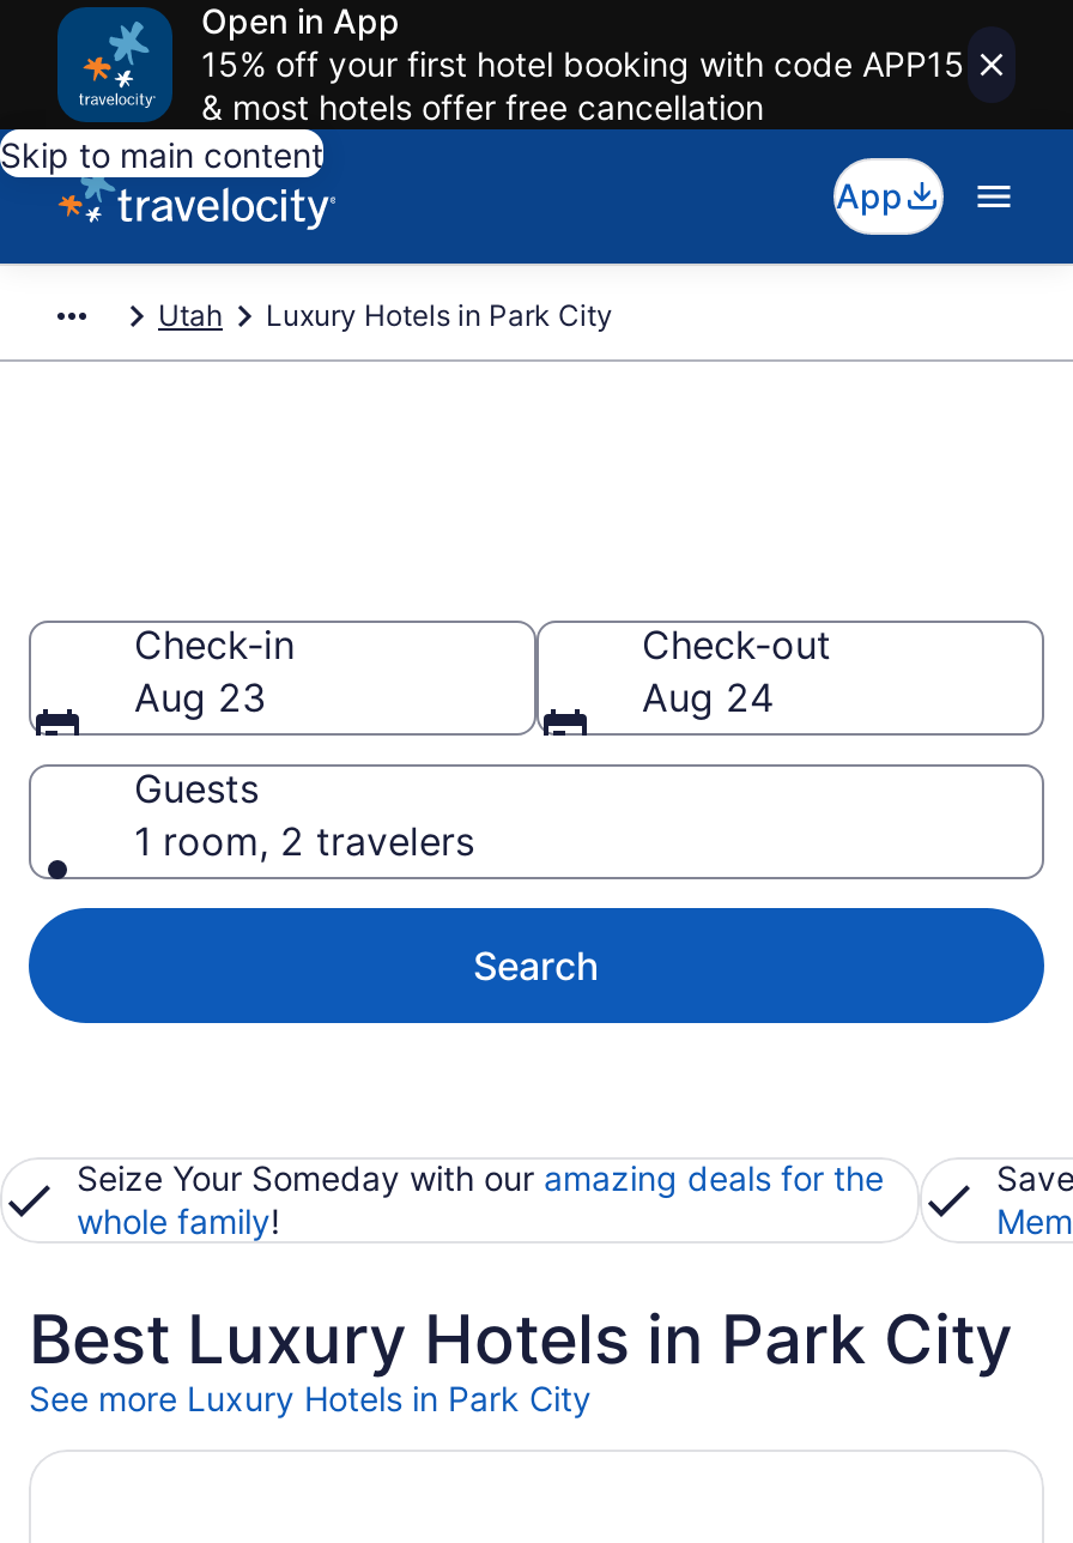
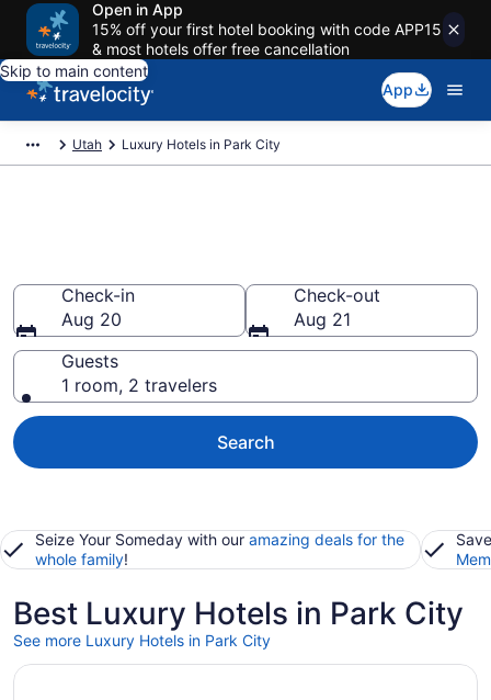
[134,673,266,721] Aug 23 -> [61,308,122,330] Aug 20
[642,673,774,721] Aug 24 -> [294,308,351,330] Aug 21

